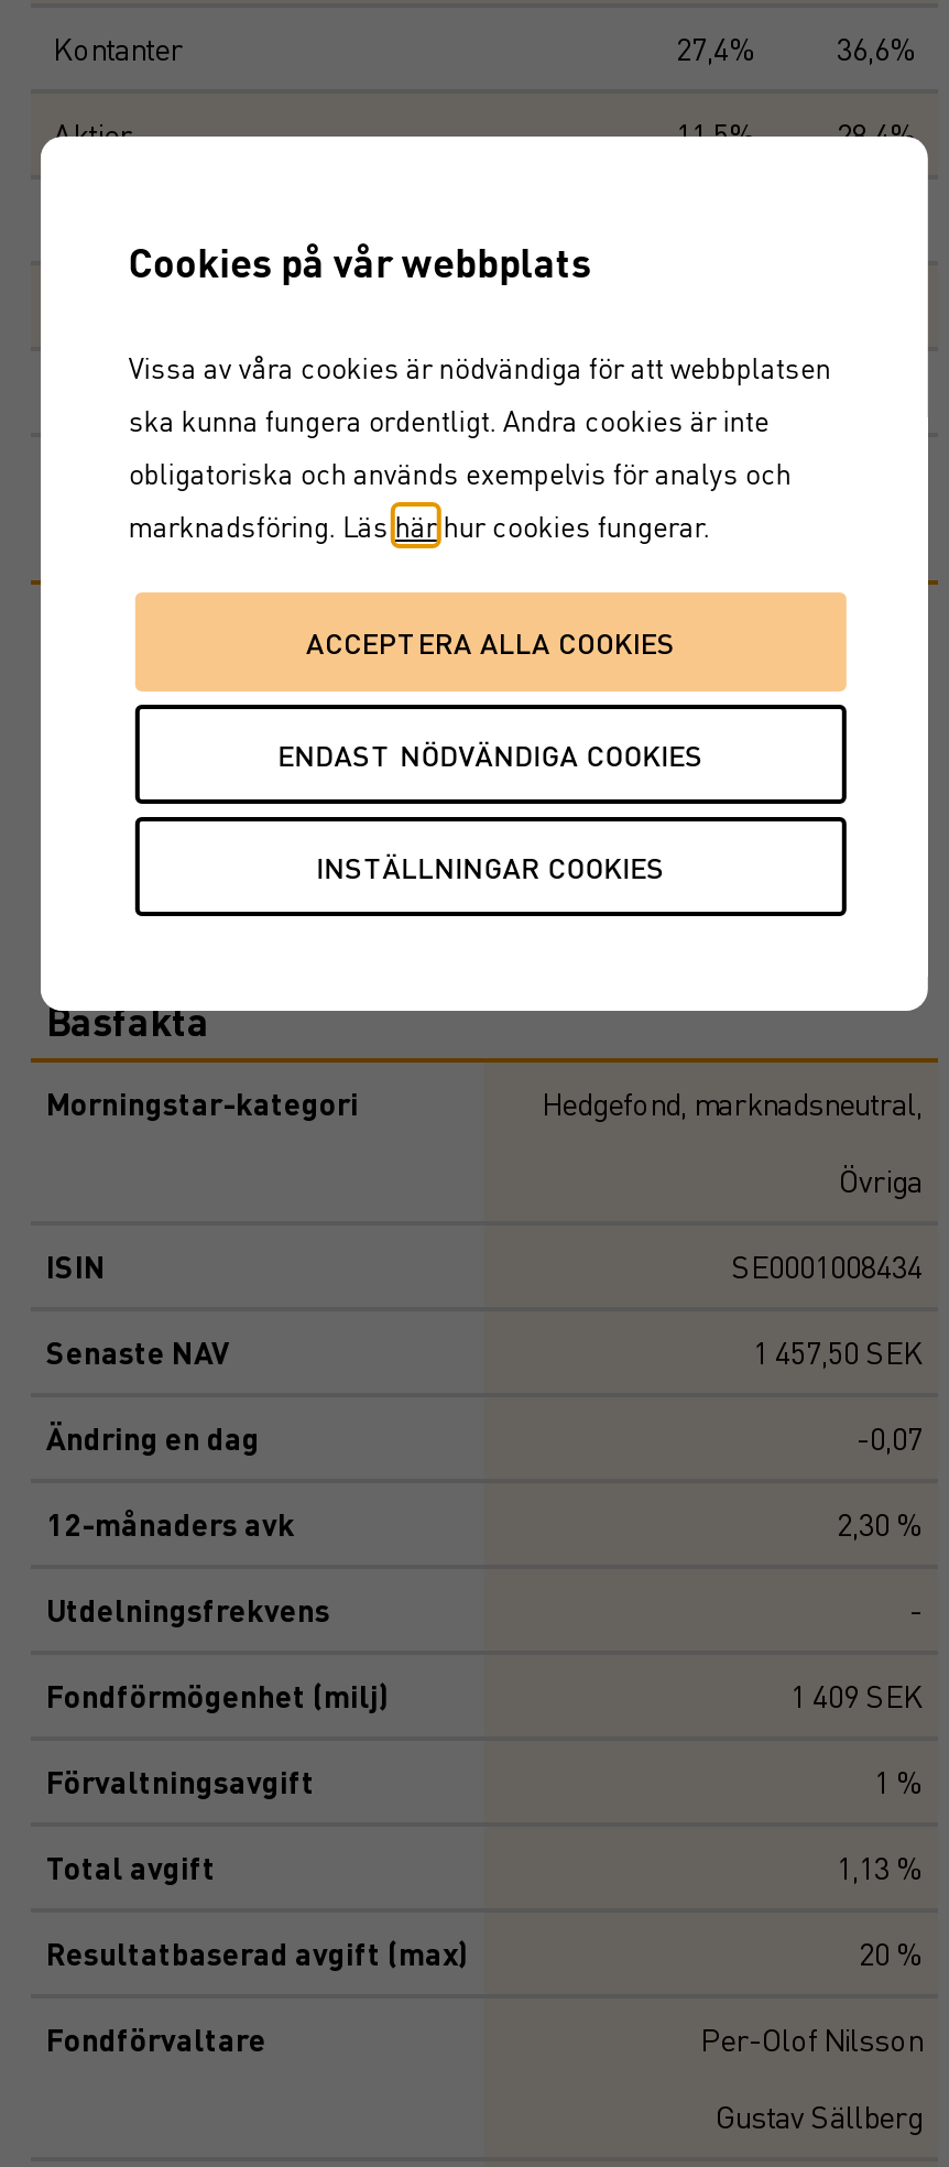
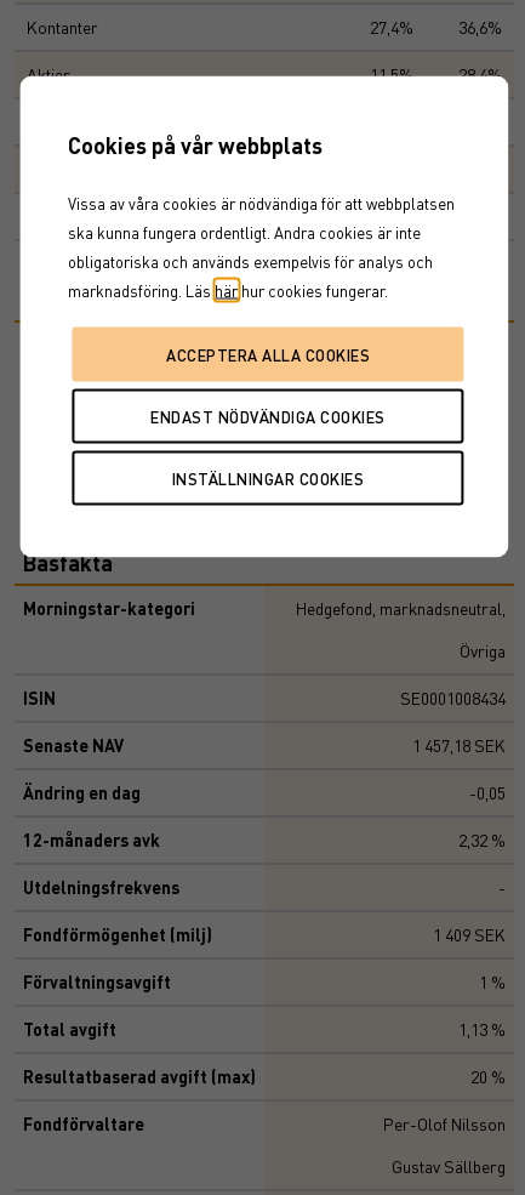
[753,1331,923,1371] 1 457,50 SEK -> [412,734,506,756] 1 457,18 SEK
[857,1417,923,1457] -0,07 -> [469,781,506,803] -0,05
[837,1503,923,1543] 2,30 % -> [458,829,506,850] 2,32 %

